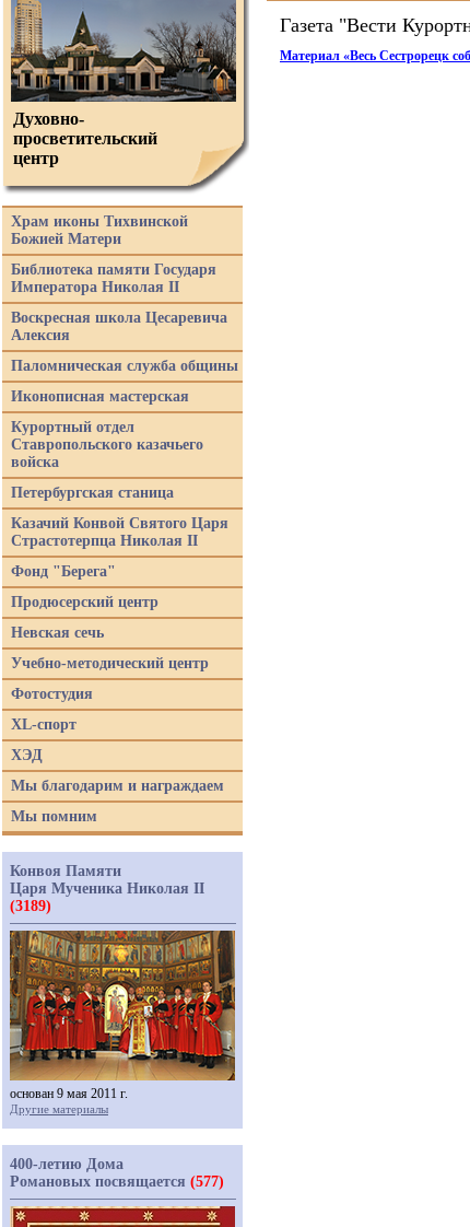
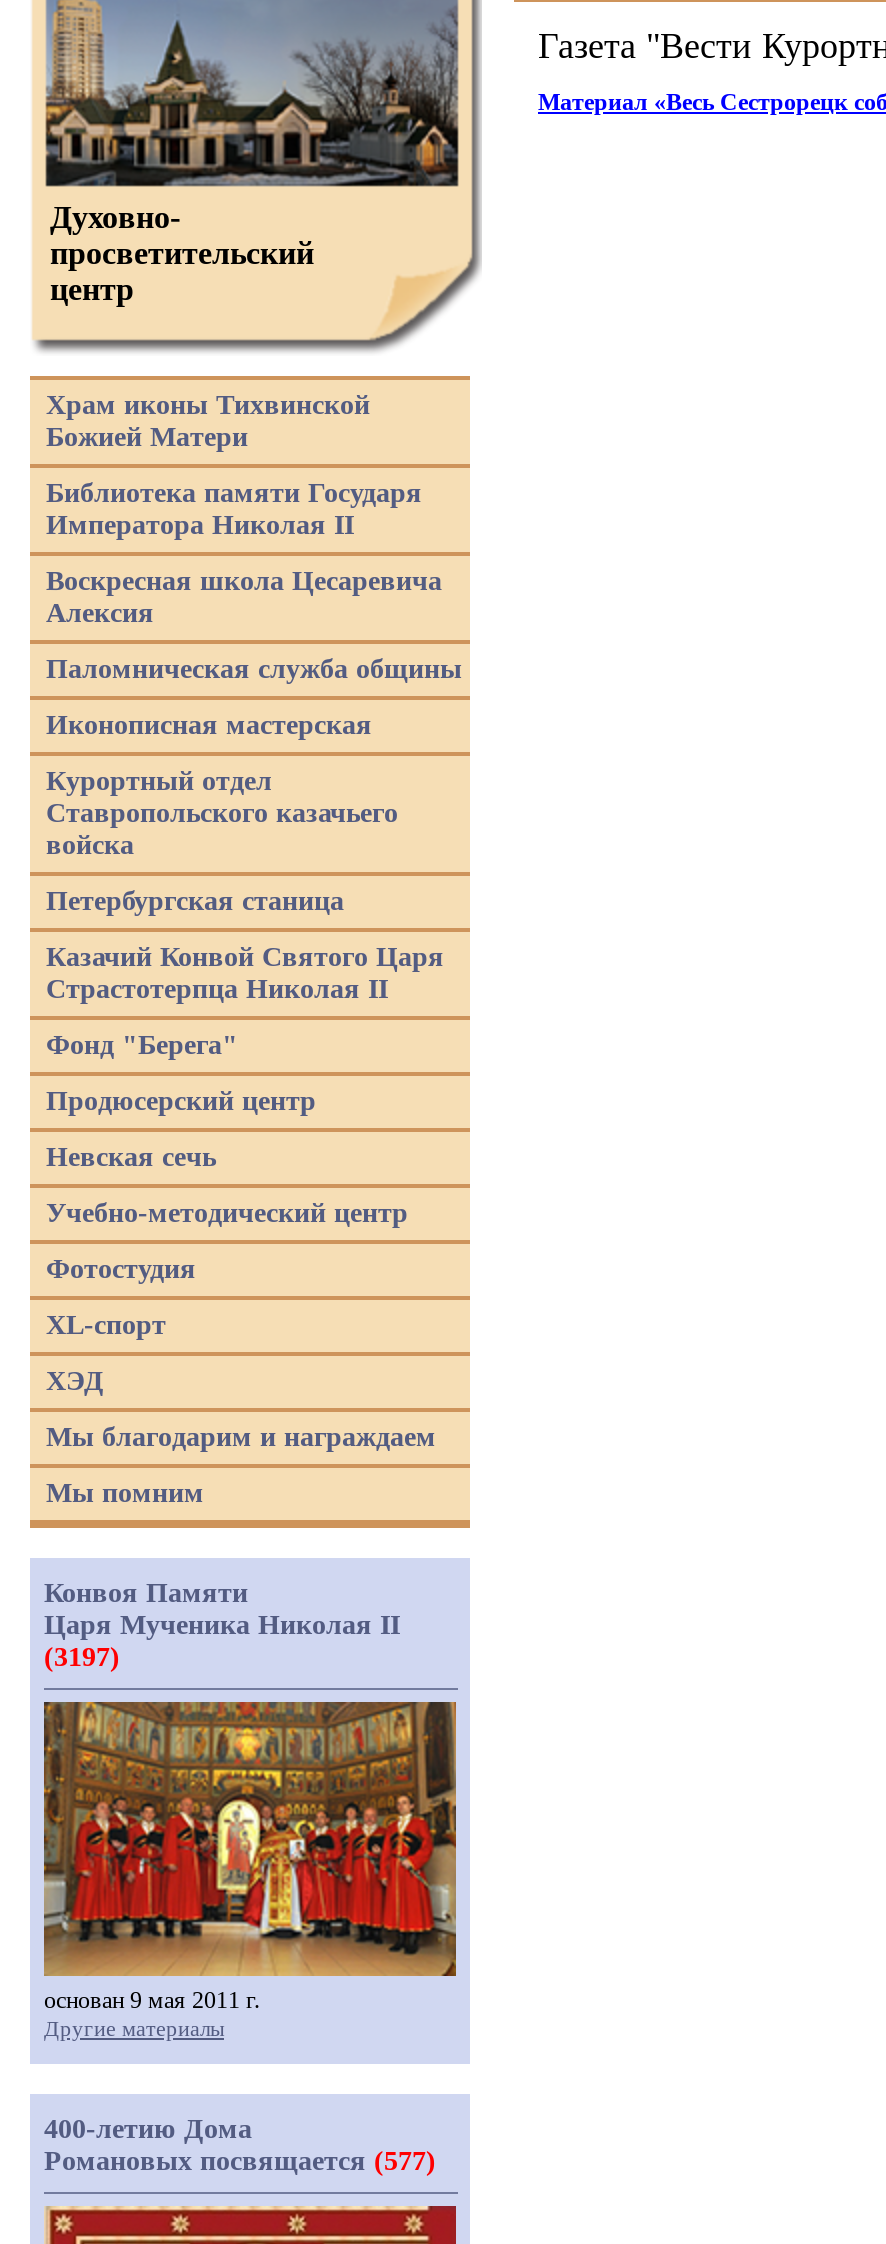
[10,898,51,914] (3189) -> [44,1642,120,1672] (3197)

